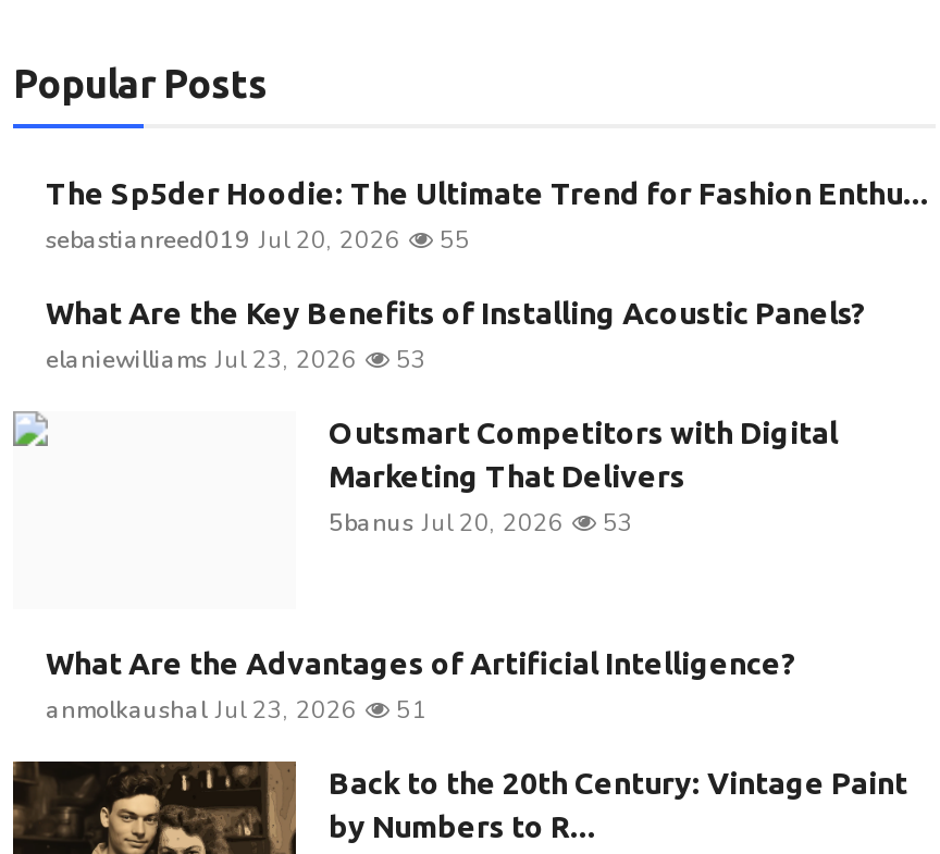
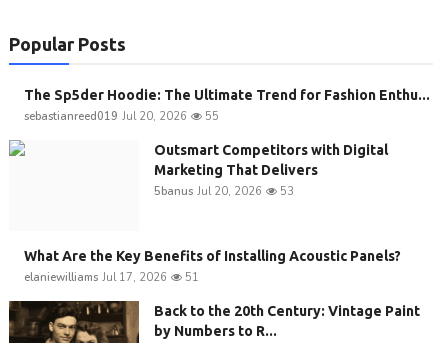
moved [46,296,866,331] -> [24,247,401,263]: What Are the Key Benefits of Installing Acoustic Panels?
[46,344,426,376] elaniewilliams Jul 23, 2026 | 53 -> none
[46,646,796,727] What Are the Advantages of Artificial Intelligence? | anmolkaushal Jul 23, 2026 -> [24,269,167,284] elaniewilliams Jul 17, 2026

